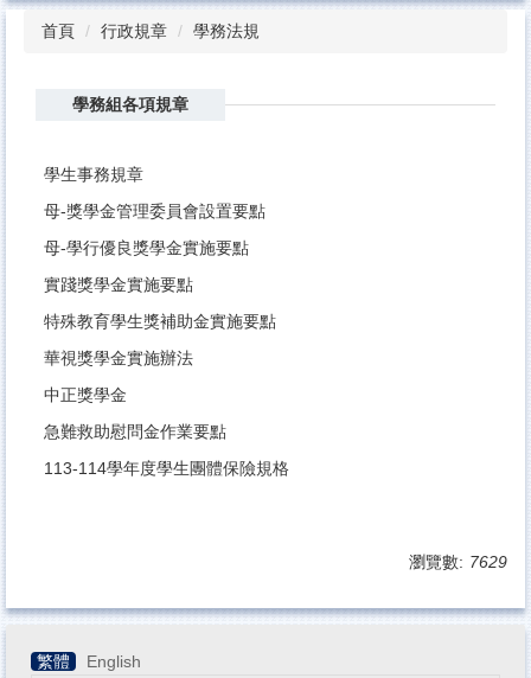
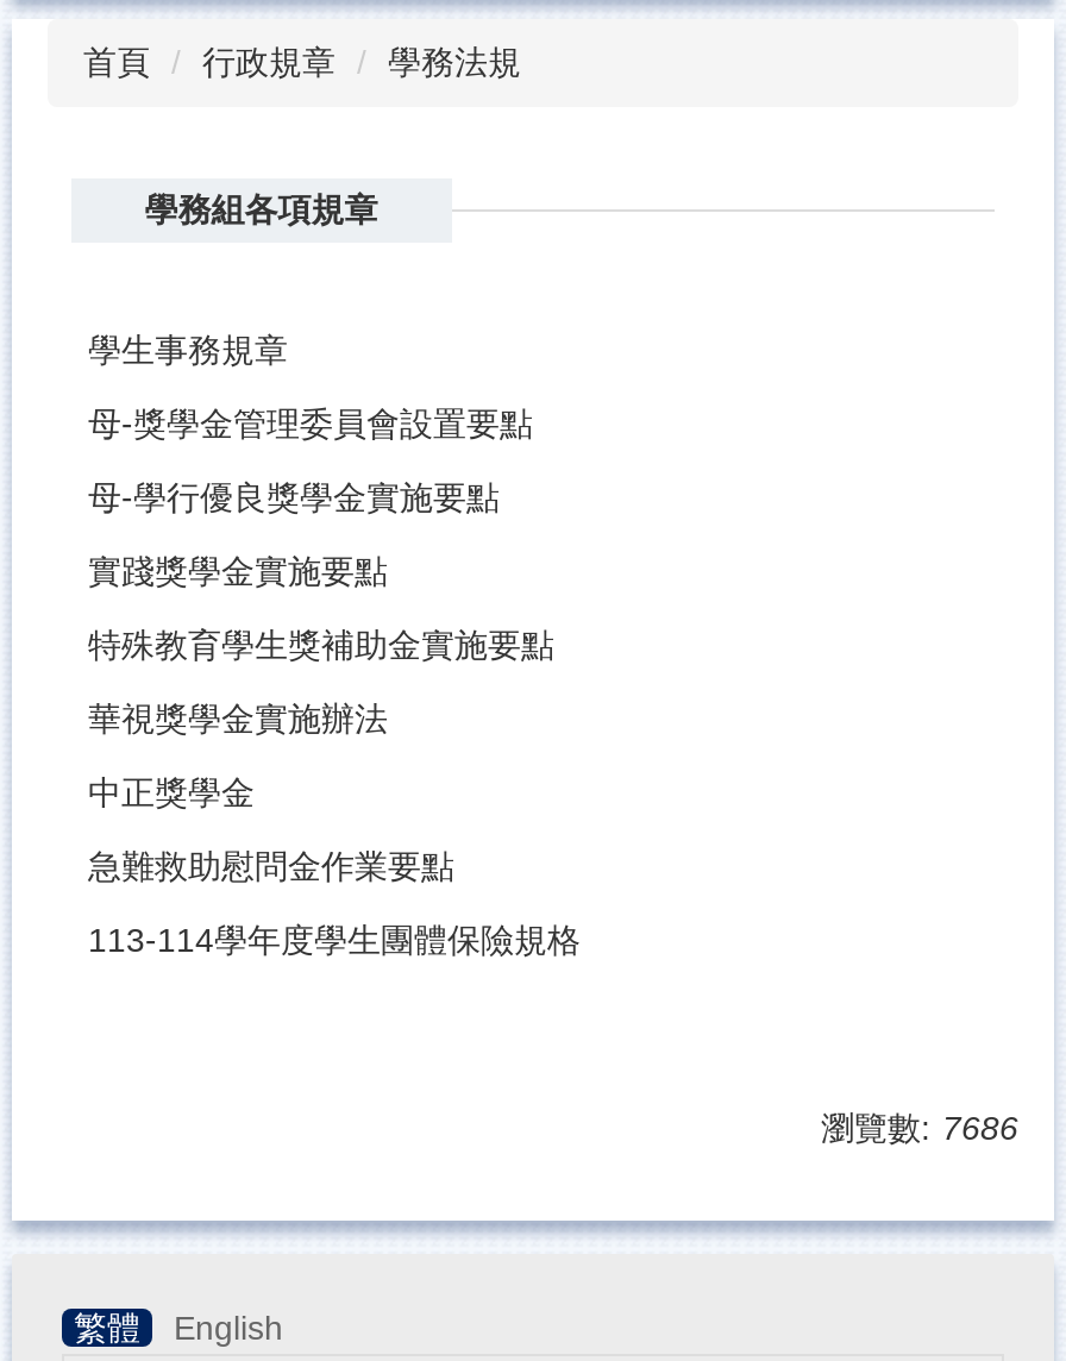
[409,552,507,571] 瀏覽數: 7629 -> [821,1109,1018,1147] 瀏覽數: 7686

